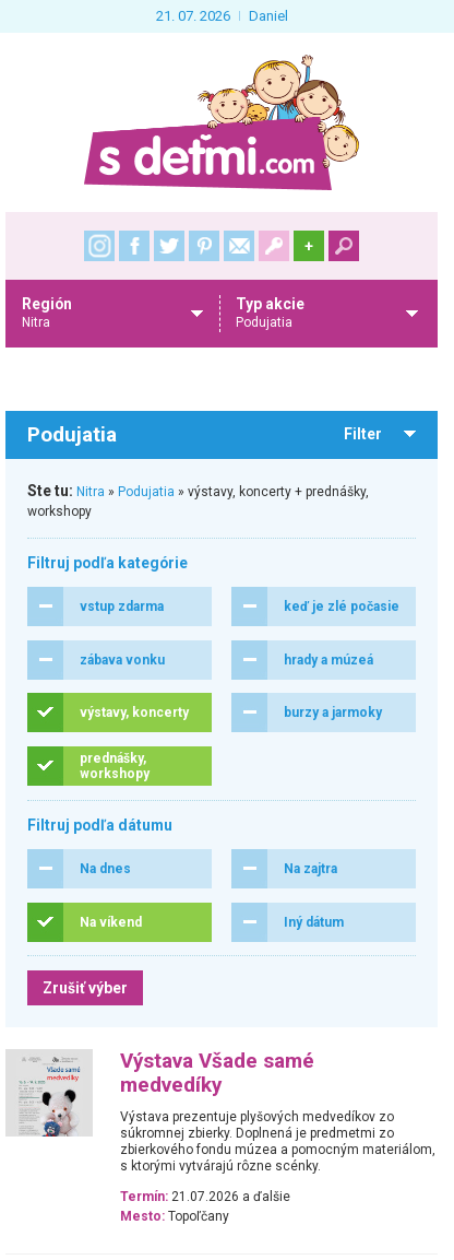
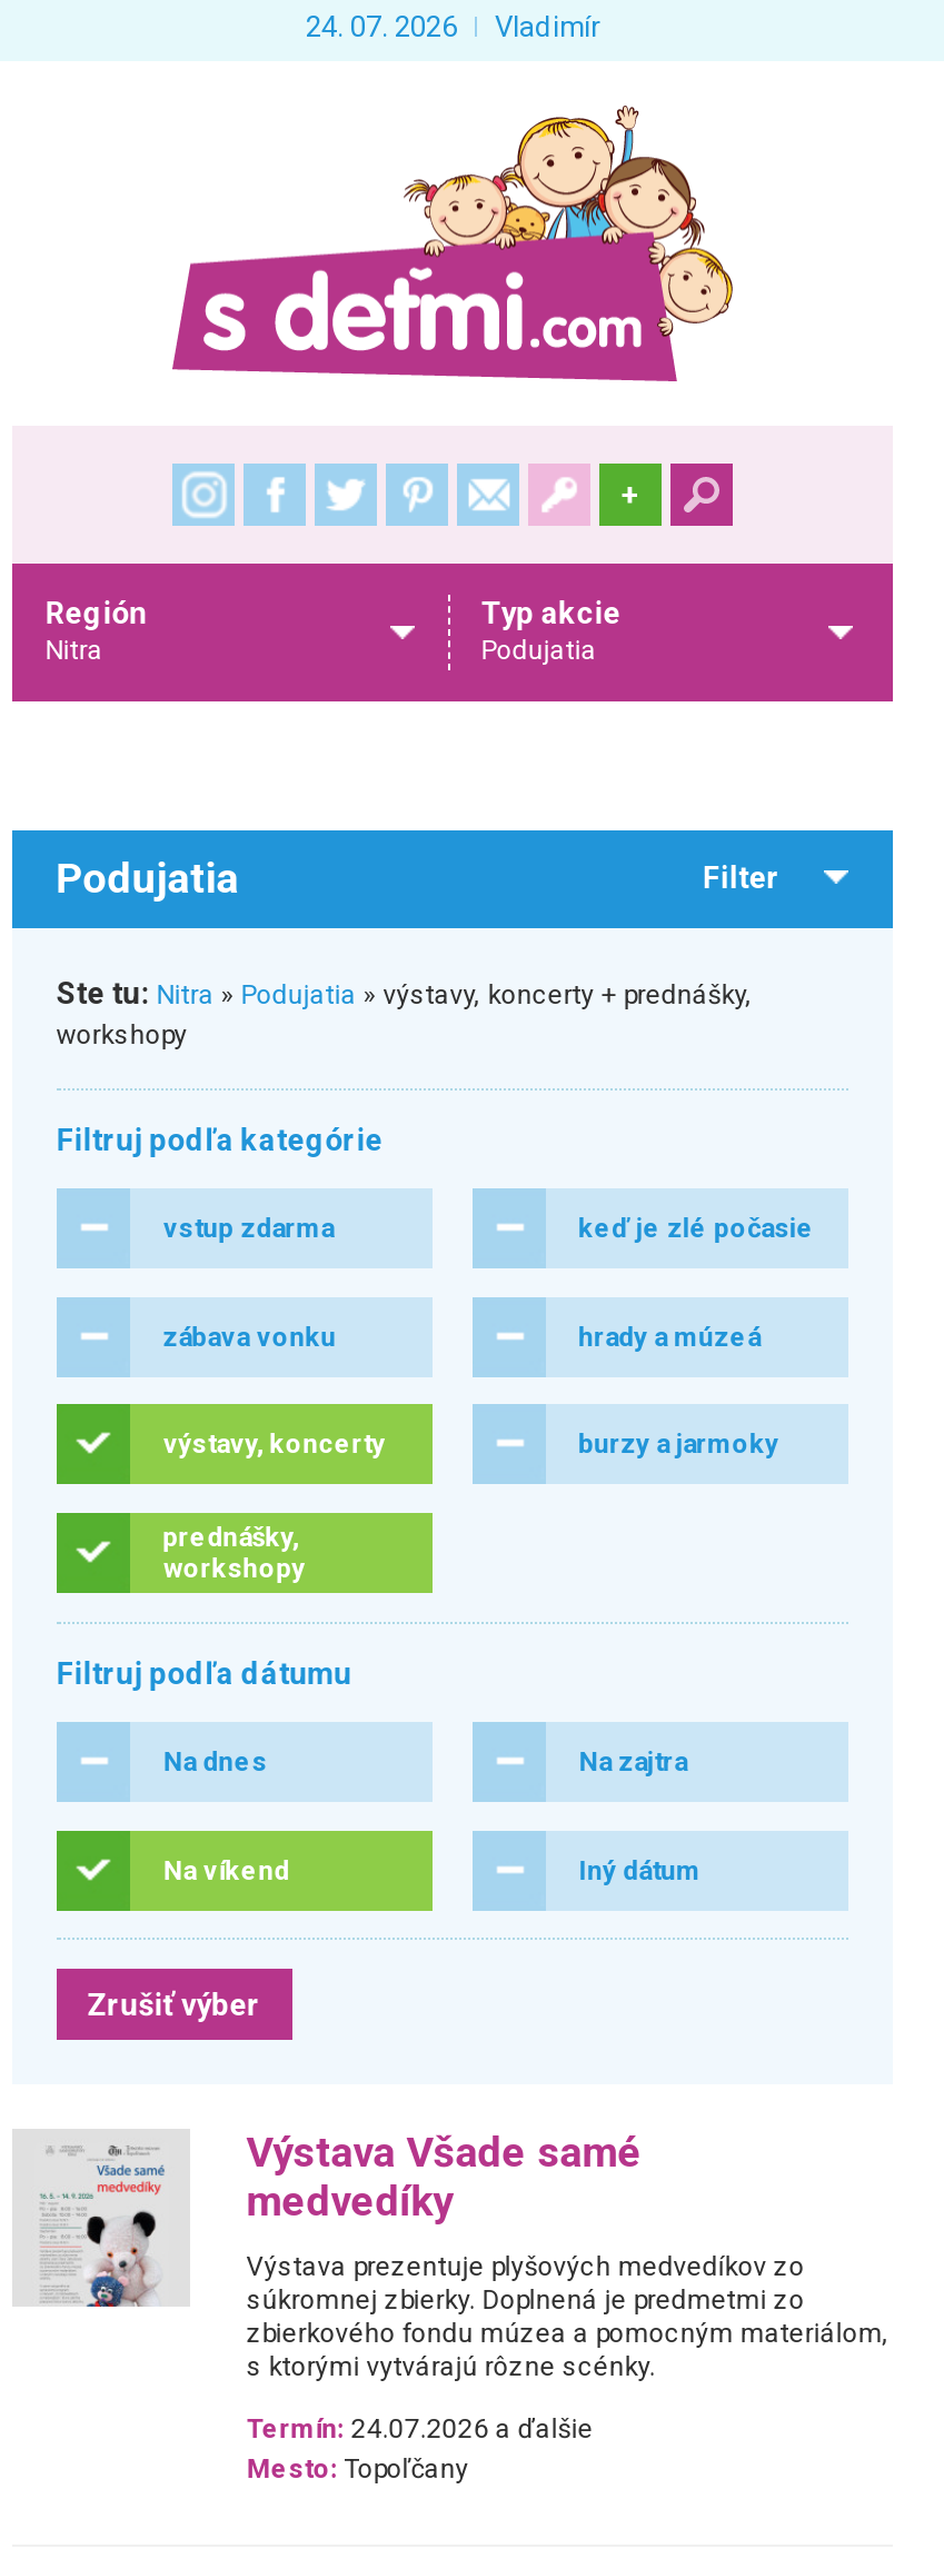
[156,8,288,24] 21. 07. 2026 | Daniel -> [306,10,599,43] 24. 07. 2026 | Vladimír
[120,1189,291,1204] Termín: 21.07.2026 a ďalšie -> [246,2412,593,2444] Termín: 24.07.2026 a ďalšie

